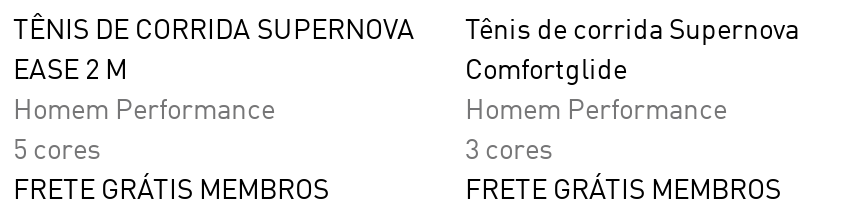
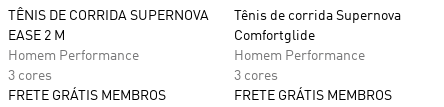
[13,137,101,165] 5 cores -> [8,69,52,83] 3 cores

